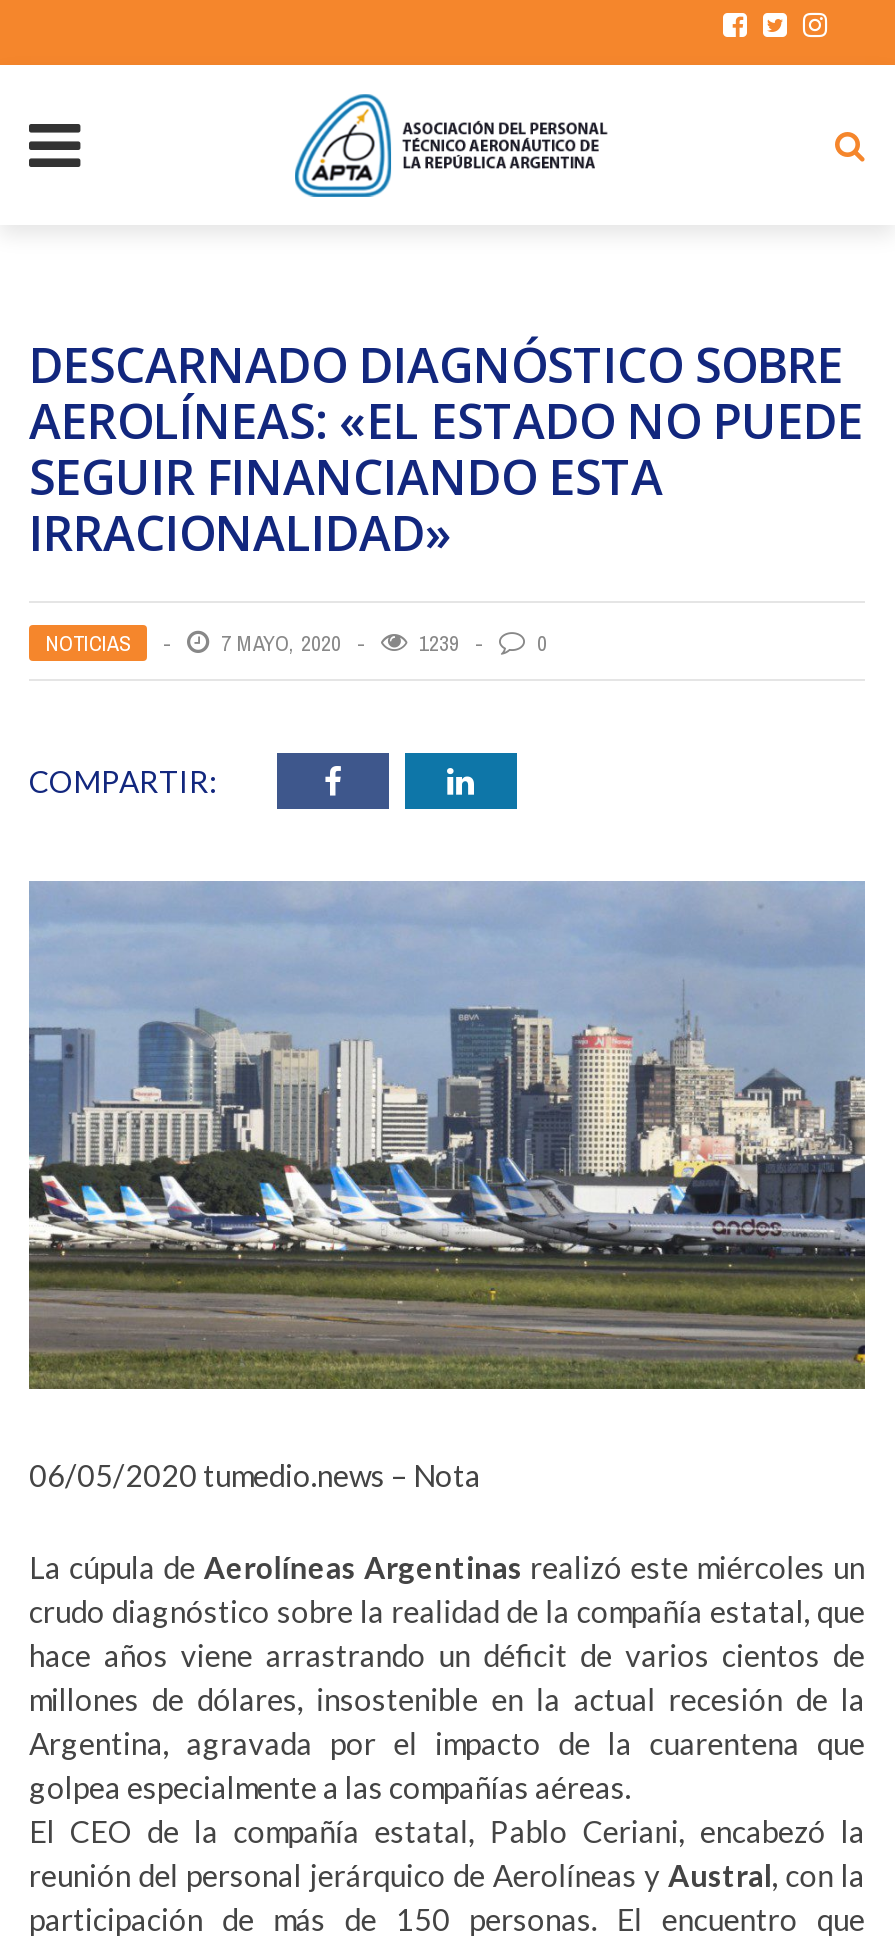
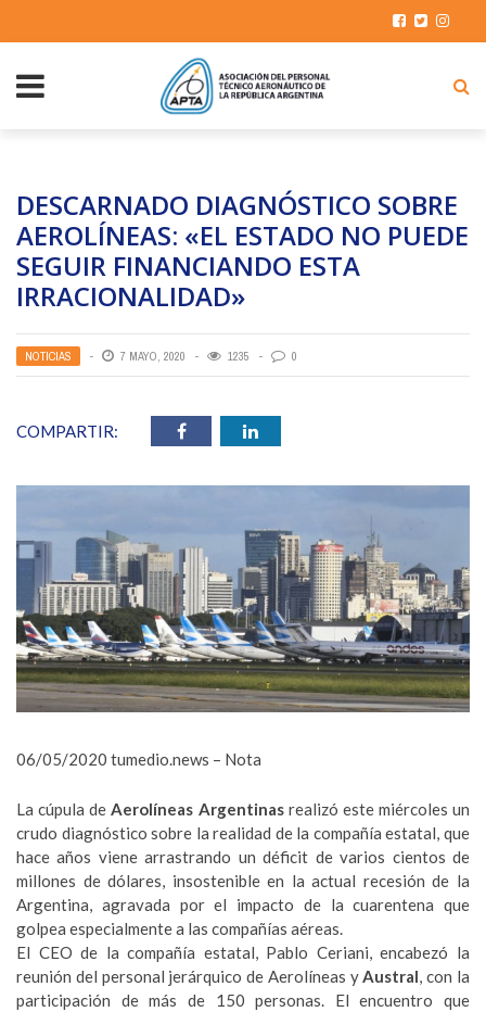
[419,629,459,657] 1239 -> [228,349,250,364] 1235
[29,1007,867,1391] [image] -> [16,530,470,713] [image]

